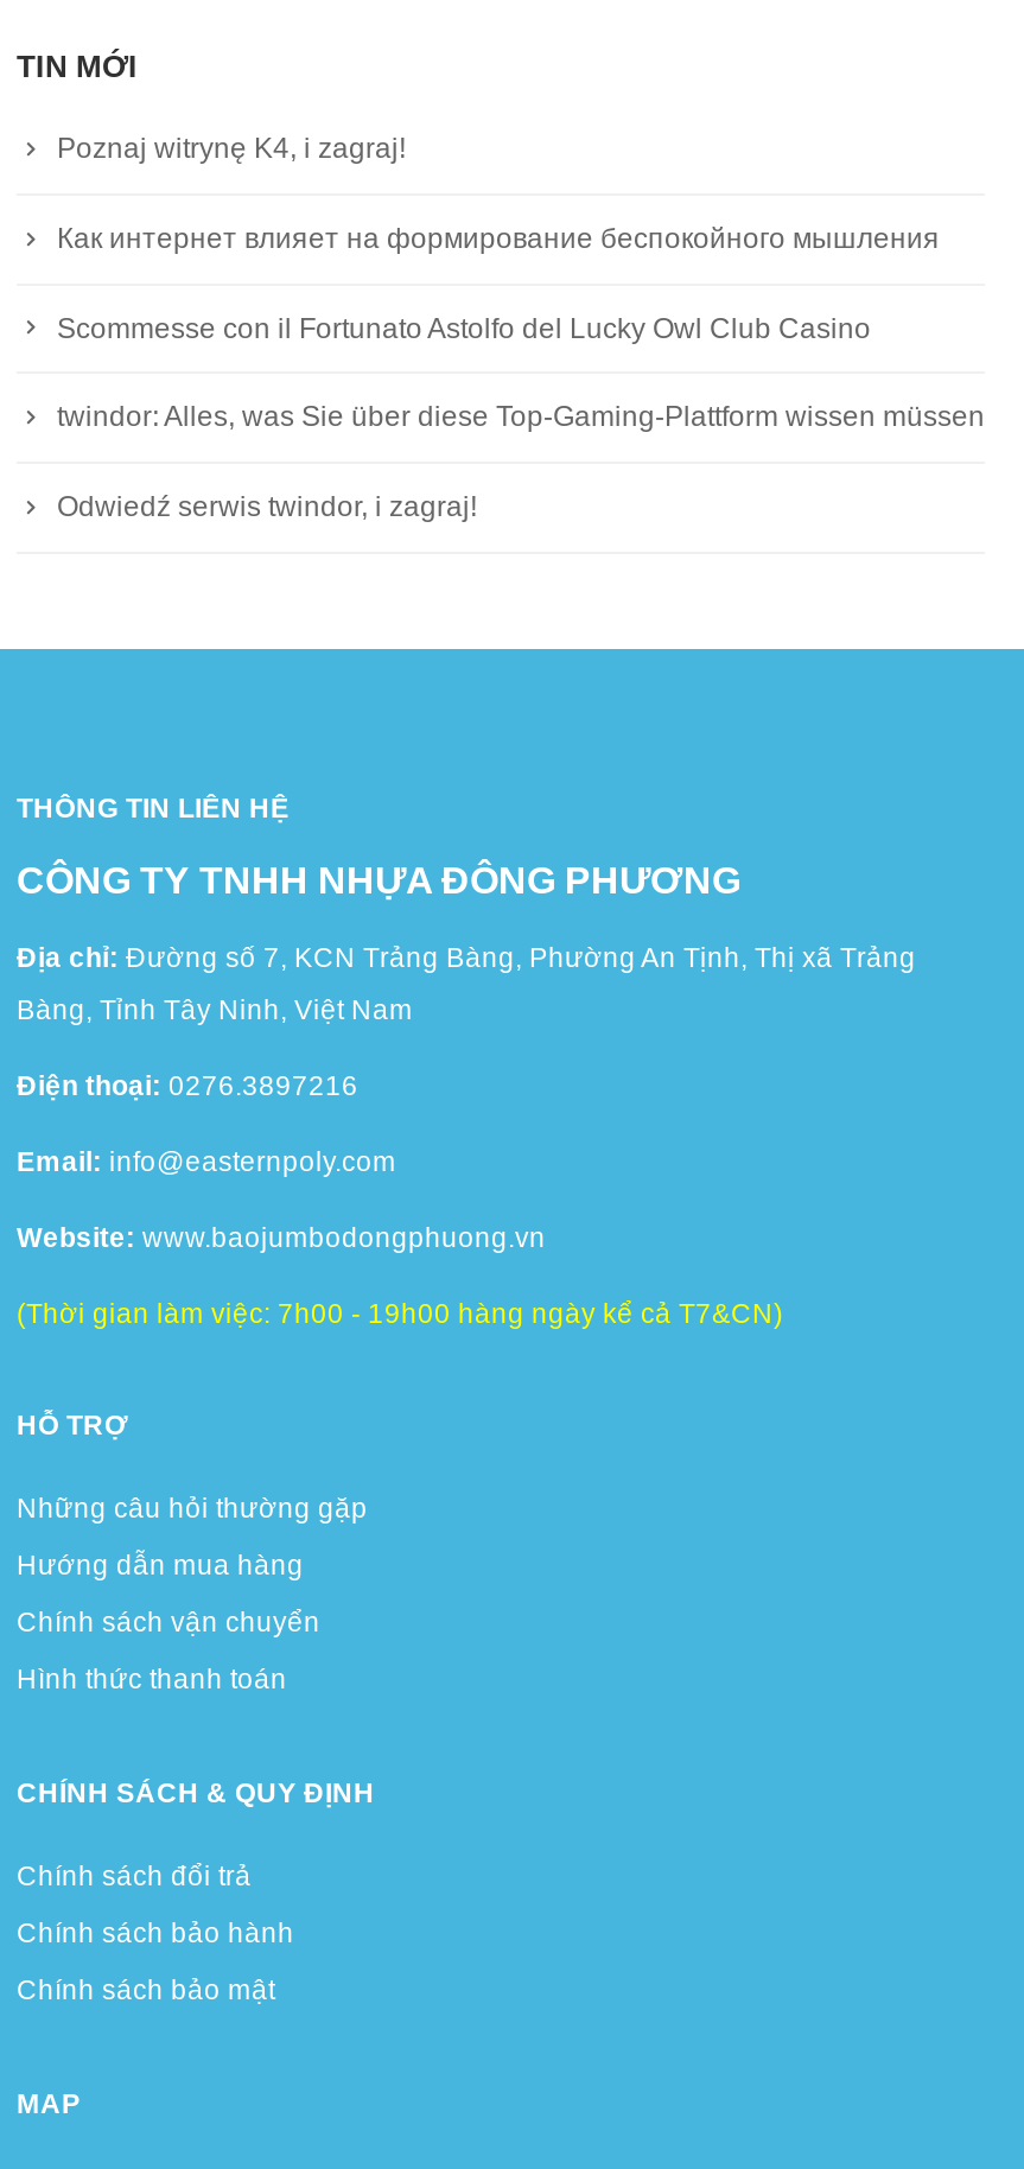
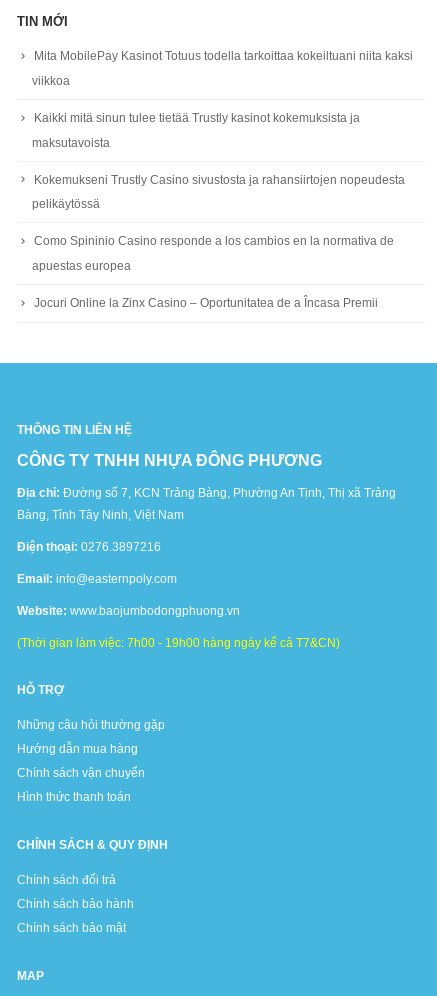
[57,132,985,524] Poznaj witrynę K4, i zagraj! | Как интернет влияет на формирование беспокойного мышления | Scommesse con il Fortunato Astolfo del Lucky Owl Club Casino | twindor: Alles, was Sie über diese Top-Gaming-Plattform wissen müssen | Odwiedź serwis twindor, i zagraj! -> [32,49,413,310] Mita MobilePay Kasinot Totuus todella tarkoittaa kokeiltuani niita kaksi | viikkoa | Kaikki mitä sinun tulee tietää Trustly kasinot kokemuksista ja | maksutavoista | Kokemukseni Trustly Casino sivustosta ja rahansiirtojen nopeudesta | pelikäytössä | Como Spininio Casino responde a los cambios en la normativa de | apuestas europea | Jocuri Online la Zinx Casino – Oportunitatea de a Încasa Premii

